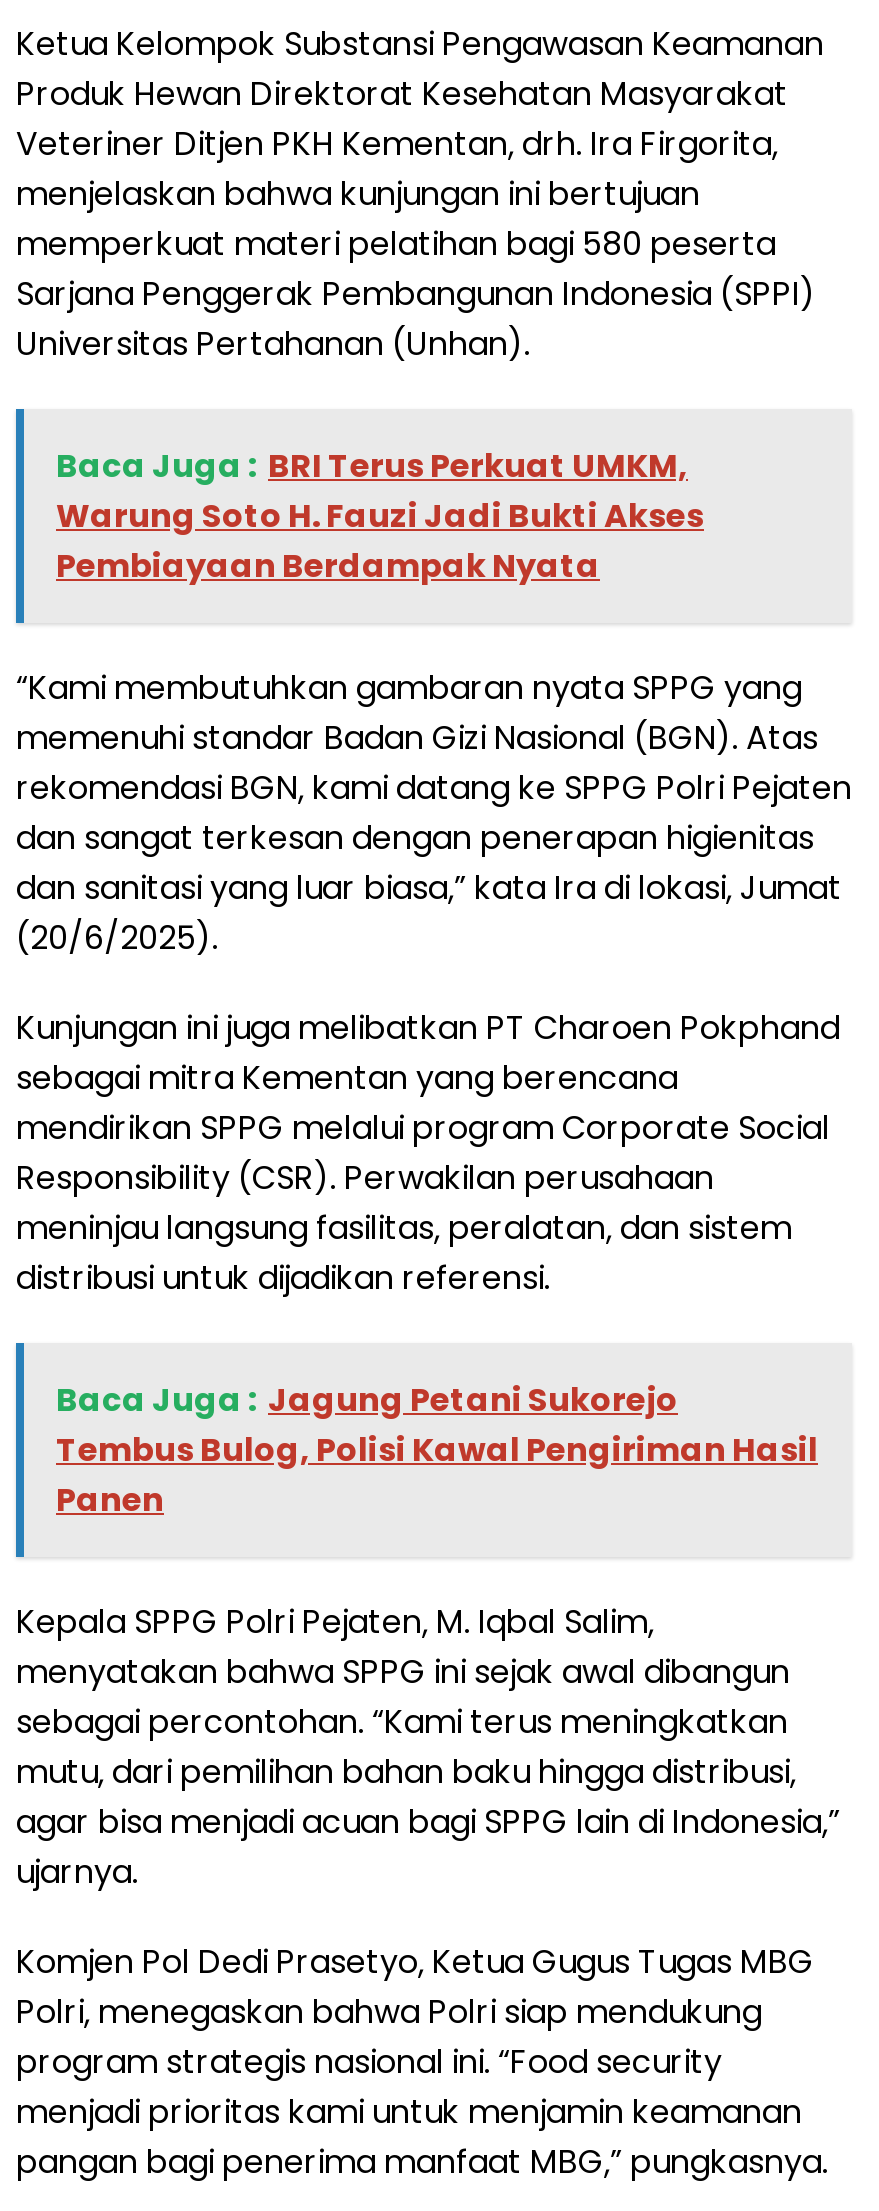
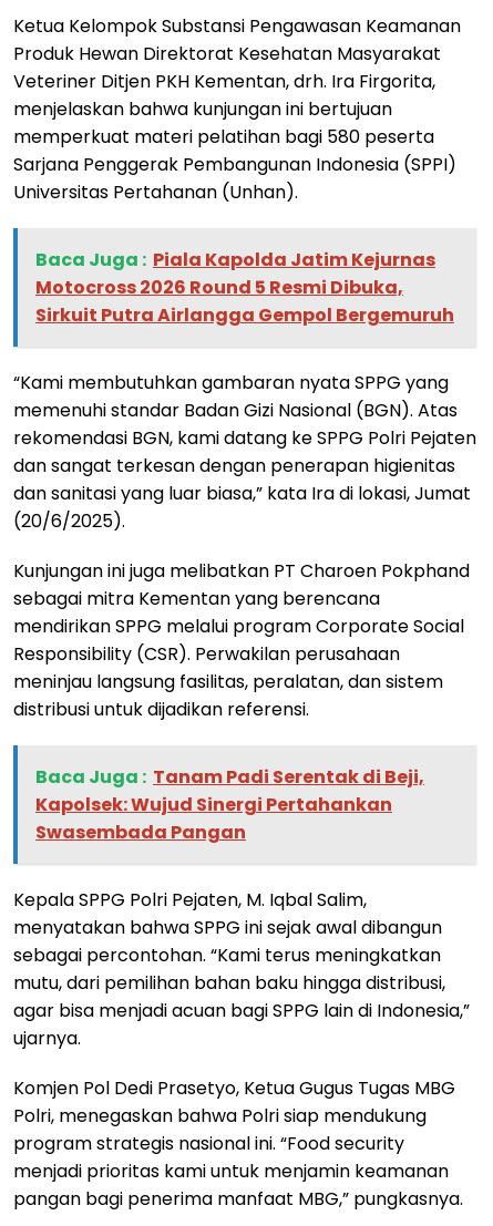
[56,443,704,589] Baca Juga : BRI Terus Perkuat UMKM, | Warung Soto H. Fauzi Jadi Bukti Akses | Pembiayaan Berdampak Nyata -> [35,247,454,328] Baca Juga : Piala Kapolda Jatim Kejurnas | Motocross 2026 Round 5 Resmi Dibuka, | Sirkuit Putra Airlangga Gempol Bergemuruh
[56,1377,818,1523] Baca Juga : Jagung Petani Sukorejo | Tembus Bulog, Polisi Kawal Pengiriman Hasil | Panen -> [35,764,424,845] Baca Juga : Tanam Padi Serentak di Beji, | Kapolsek: Wujud Sinergi Pertahankan | Swasembada Pangan

